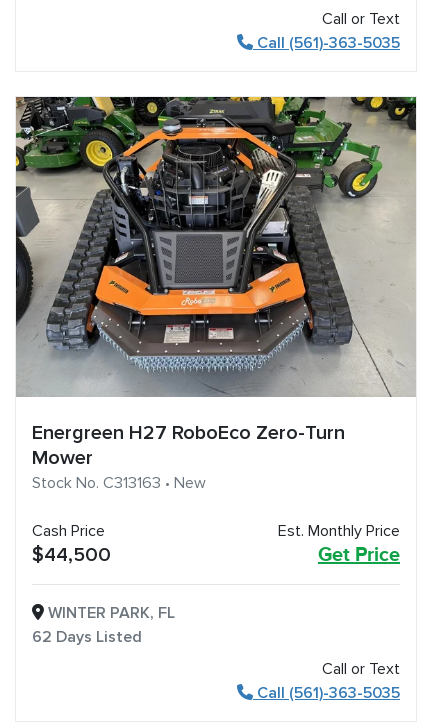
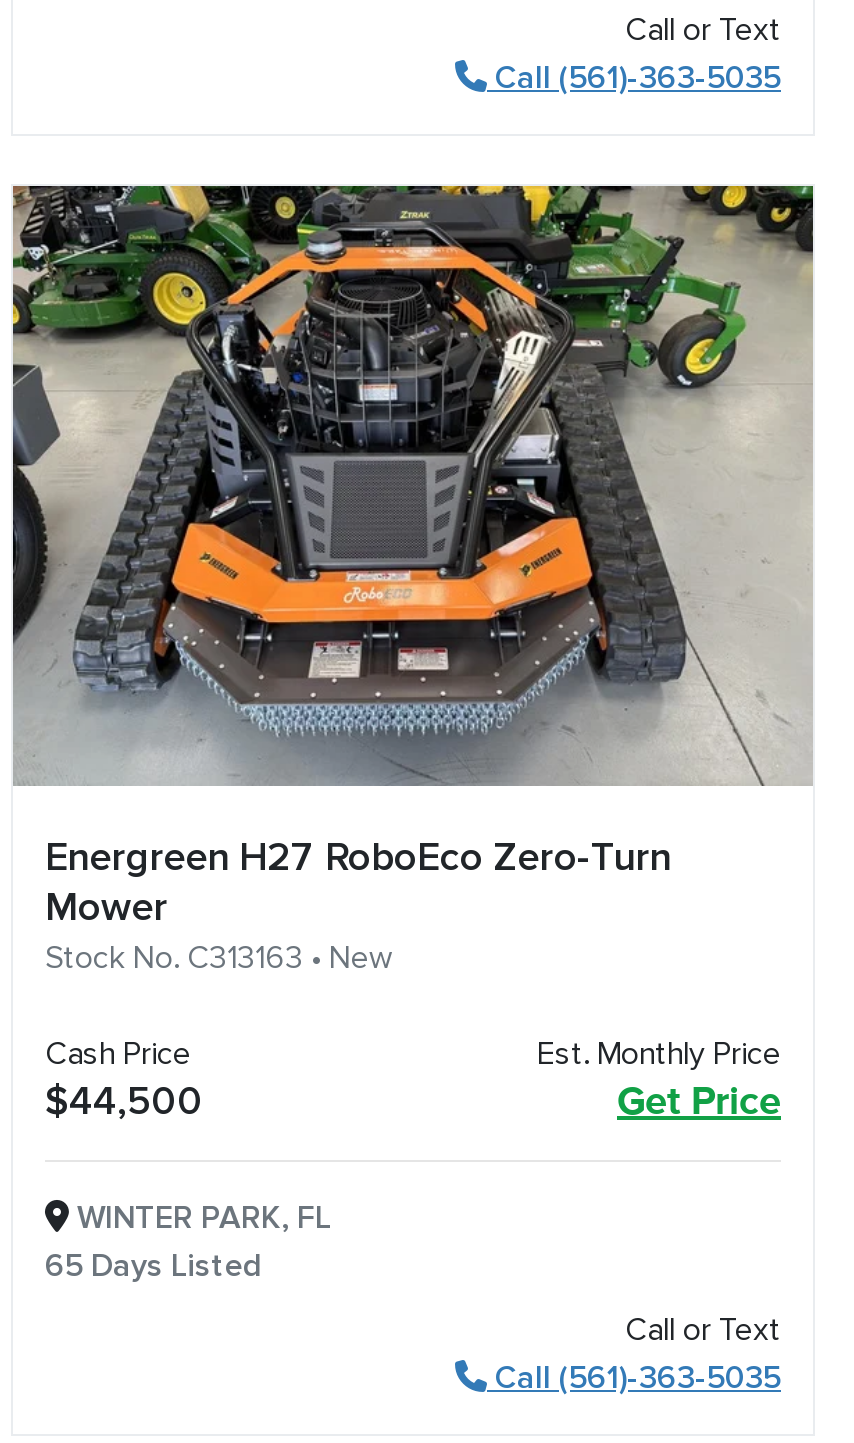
[32,627,142,647] 62 Days Listed -> [45,1245,263,1285] 65 Days Listed

